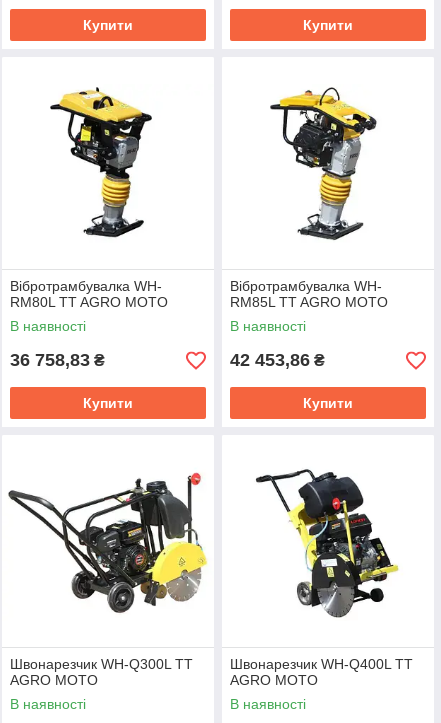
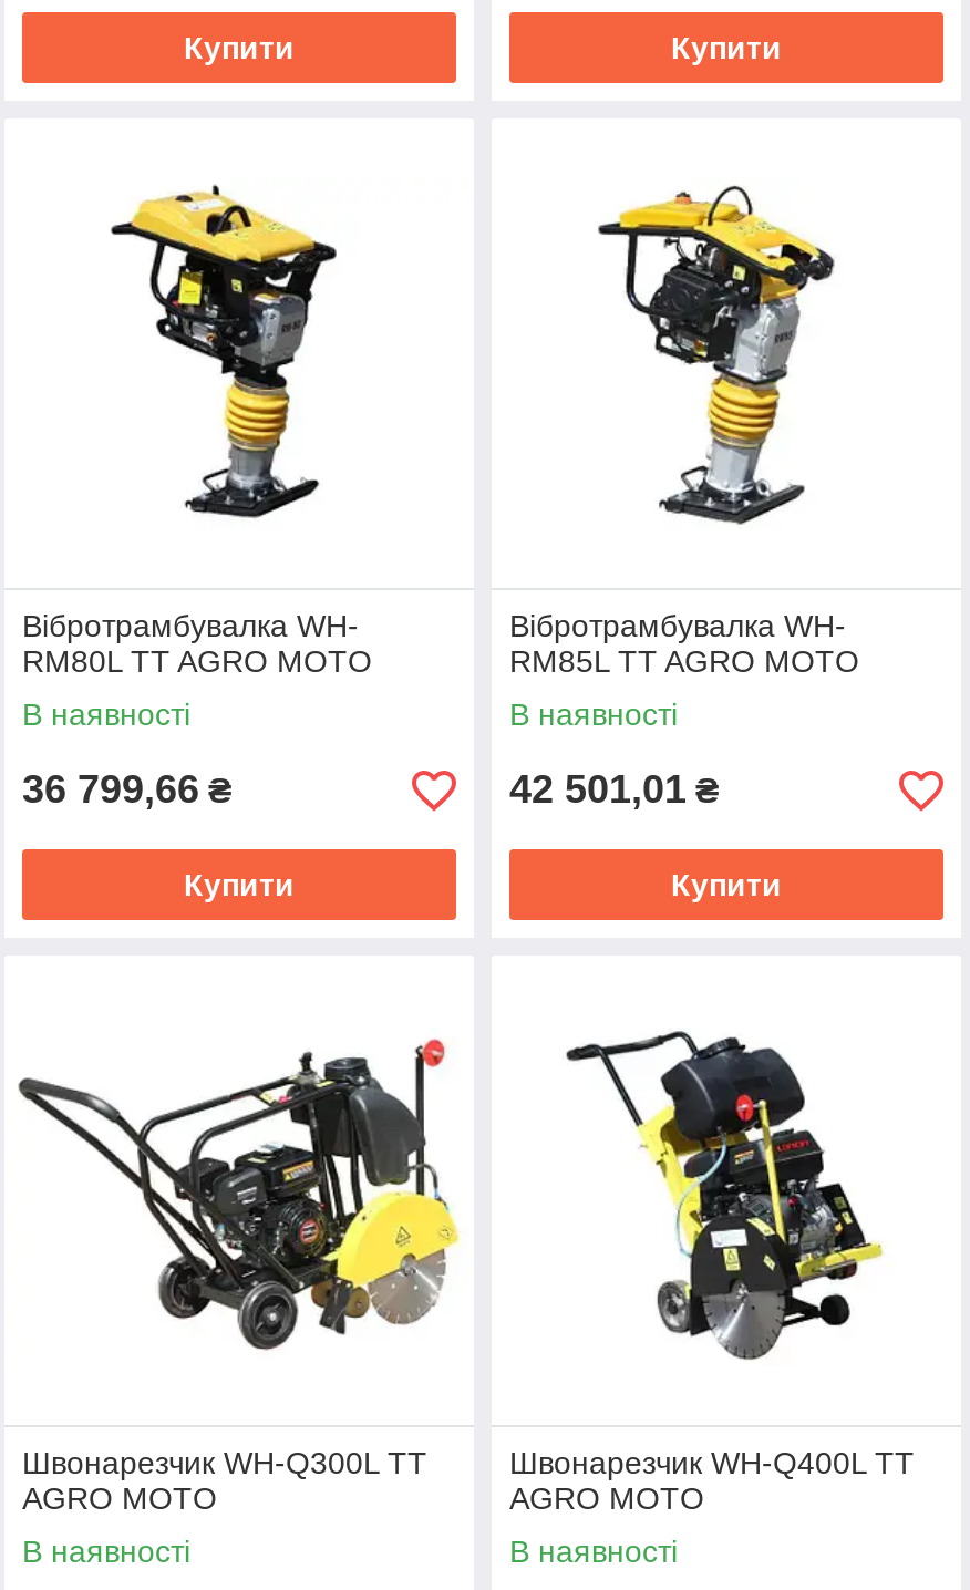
[10,350,105,370] 36 758,83 ₴ -> [22,768,233,812] 36 799,66 ₴
[230,350,325,370] 42 453,86 ₴ -> [509,768,720,812] 42 501,01 ₴

